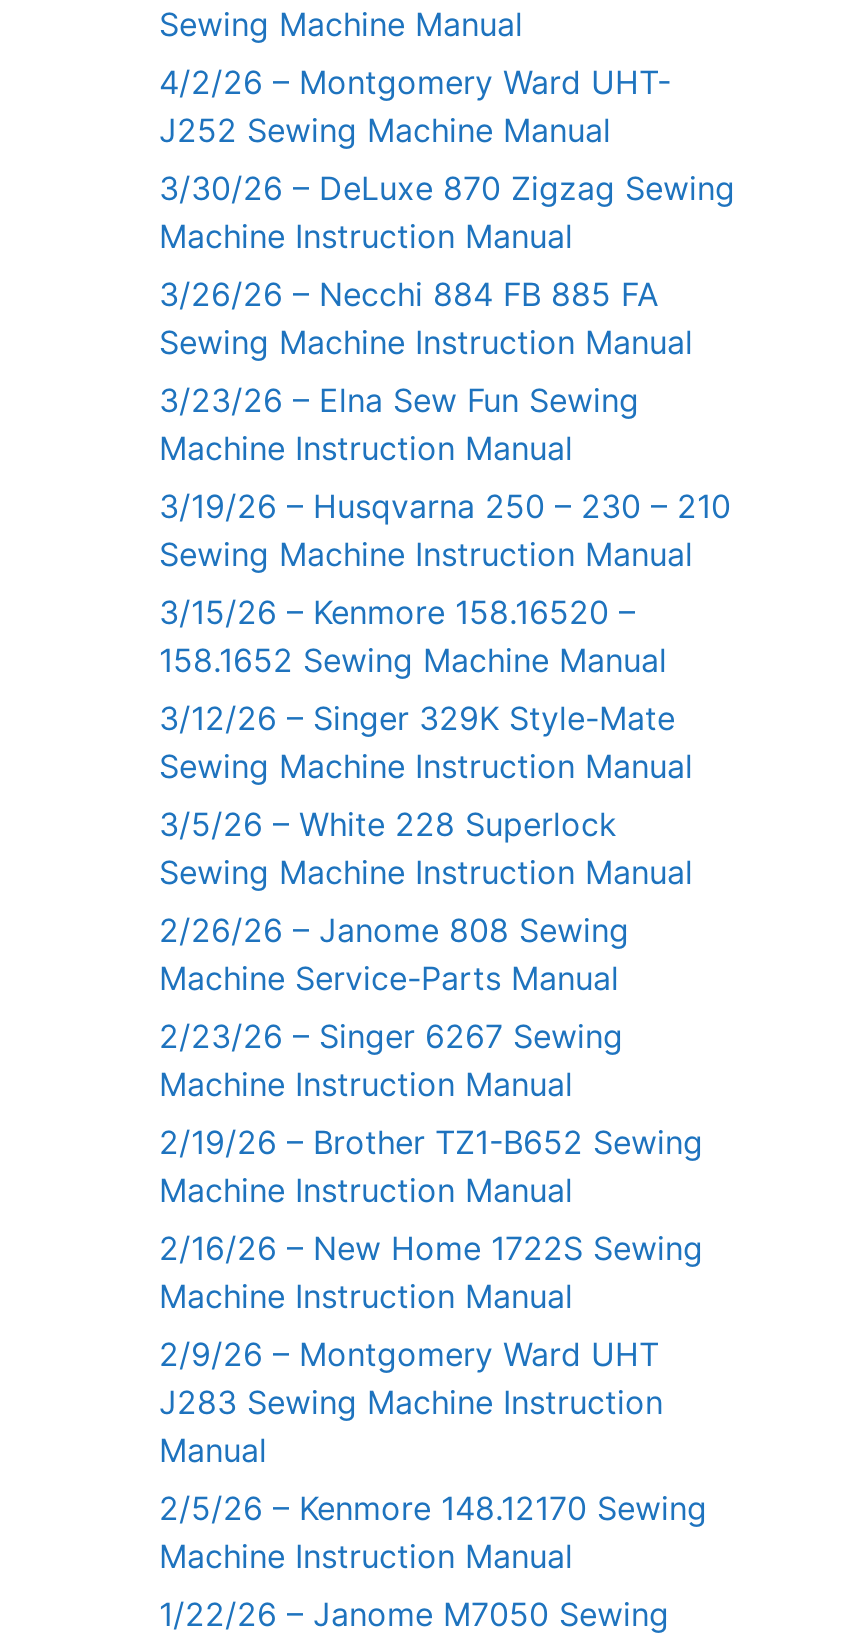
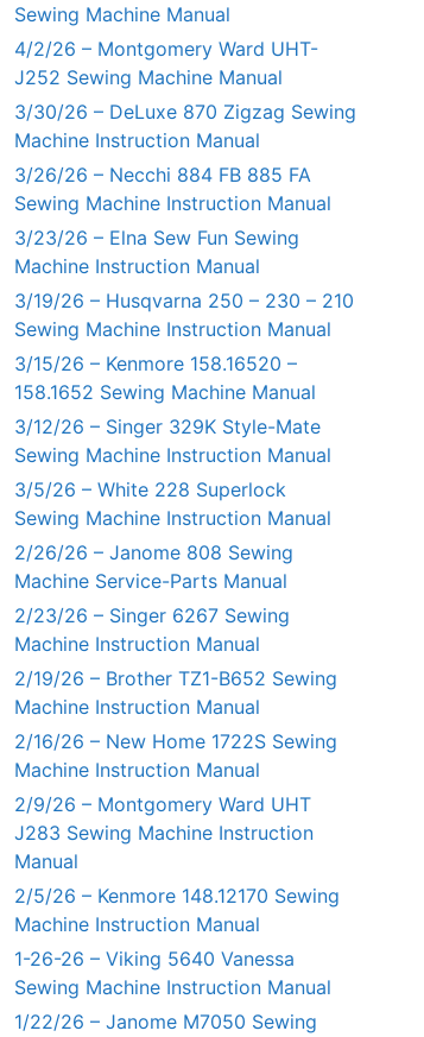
none -> [14,946,331,999] 1-26-26 – Viking 5640 Vanessa | Sewing Machine Instruction Manual

